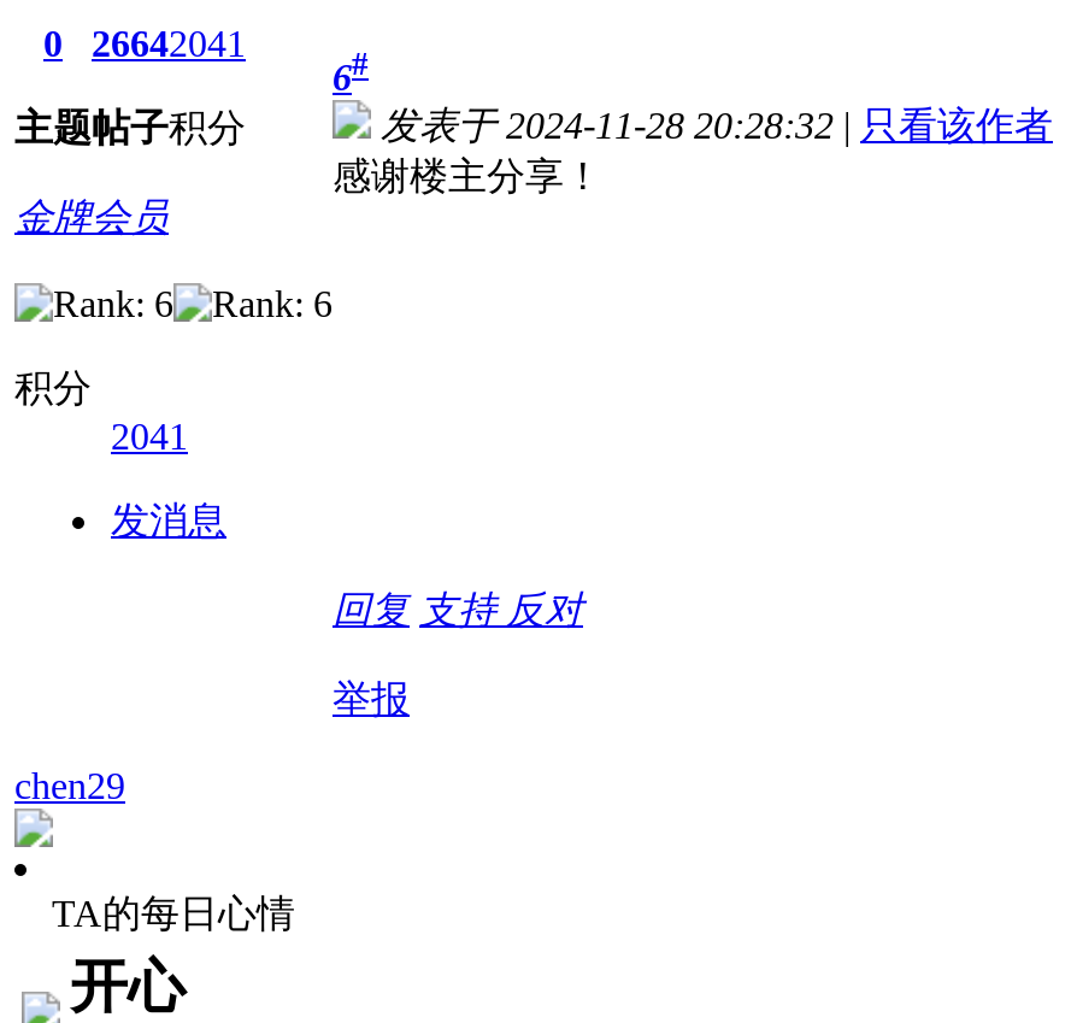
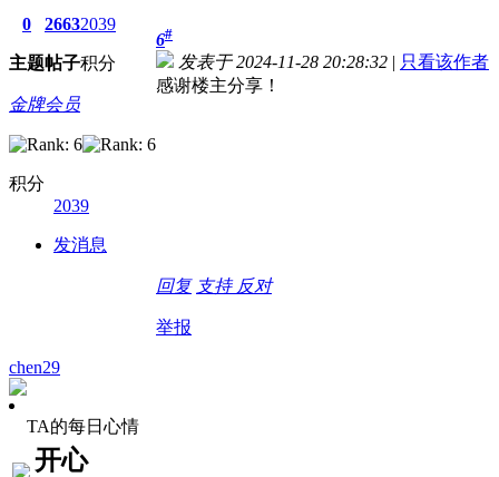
[92,22,169,63] 2664 -> [45,14,80,33] 2663
[169,22,246,63] 2041 -> [80,14,116,33] 2039
[111,415,188,456] 2041 -> [53,196,89,215] 2039

